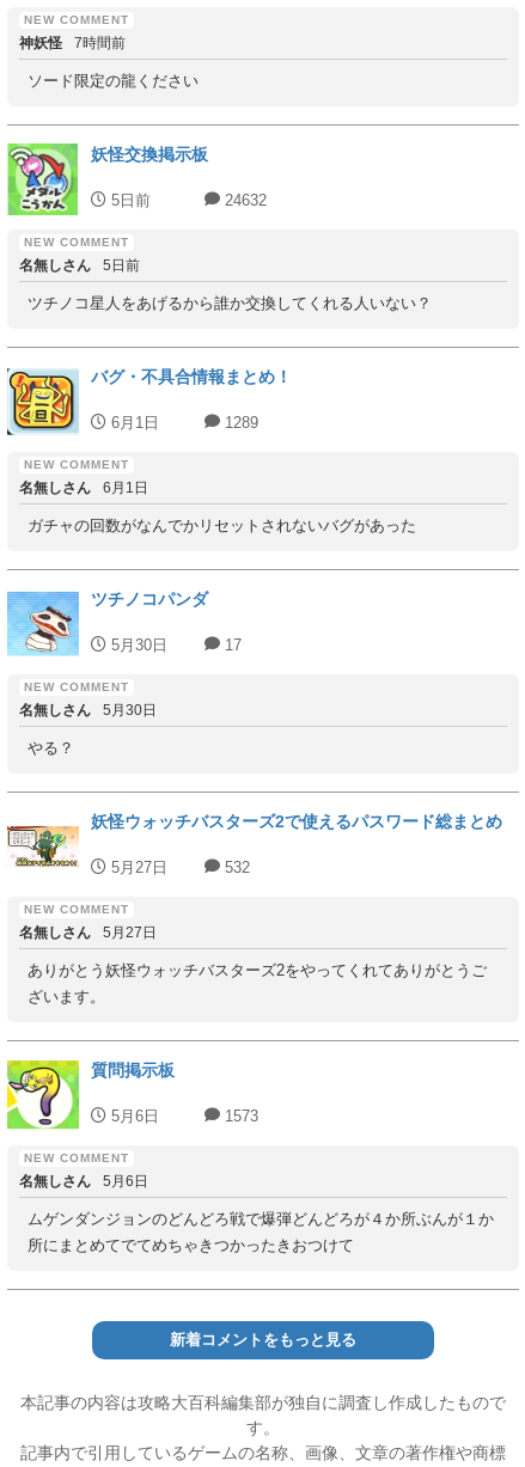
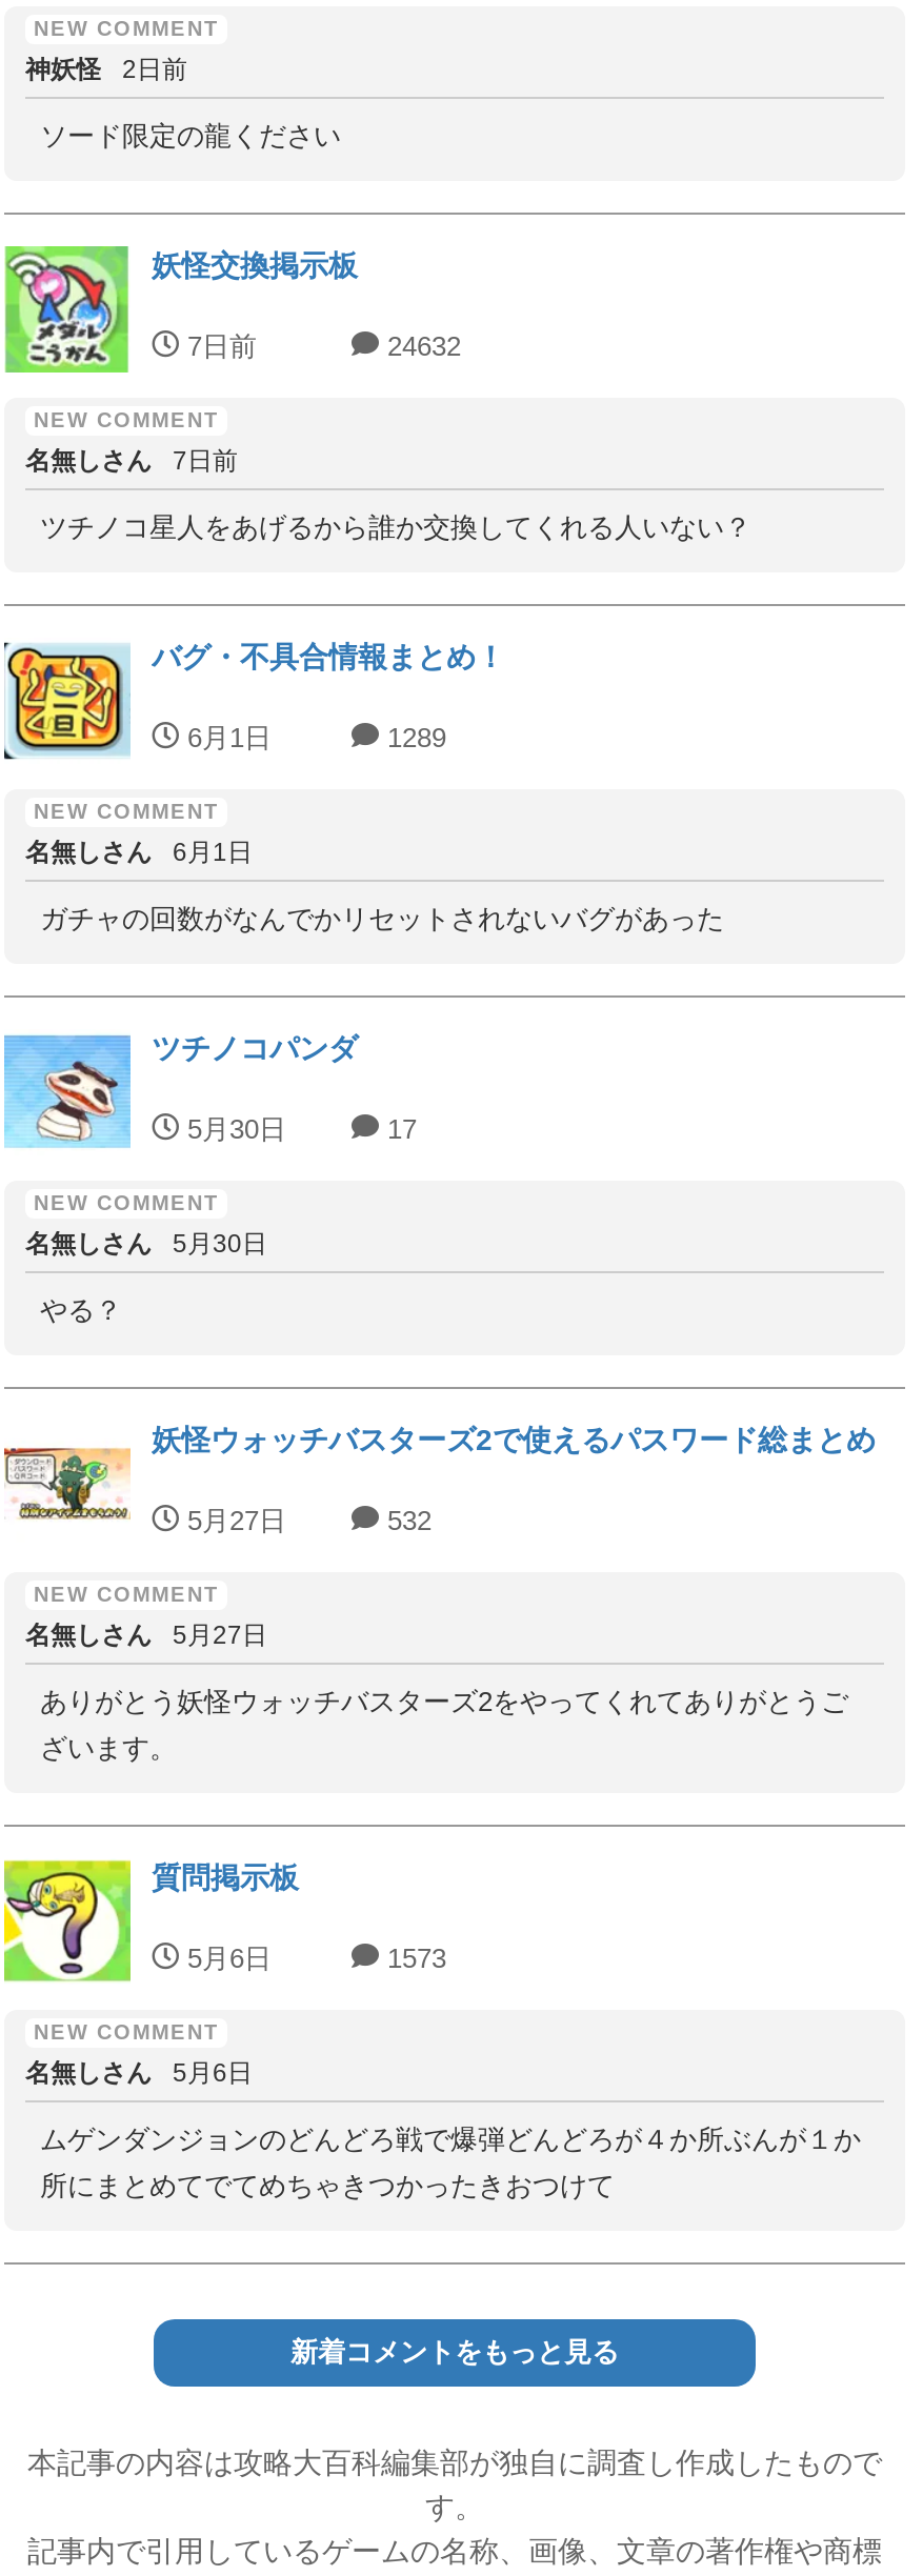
[19,35,126,52] 神妖怪 7時間前 -> [25,55,187,85] 神妖怪 2日前
[106,192,151,210] 5日前 -> [179,331,257,363] 7日前
[19,257,140,274] 名無しさん 5日前 -> [25,447,238,476] 名無しさん 7日前

